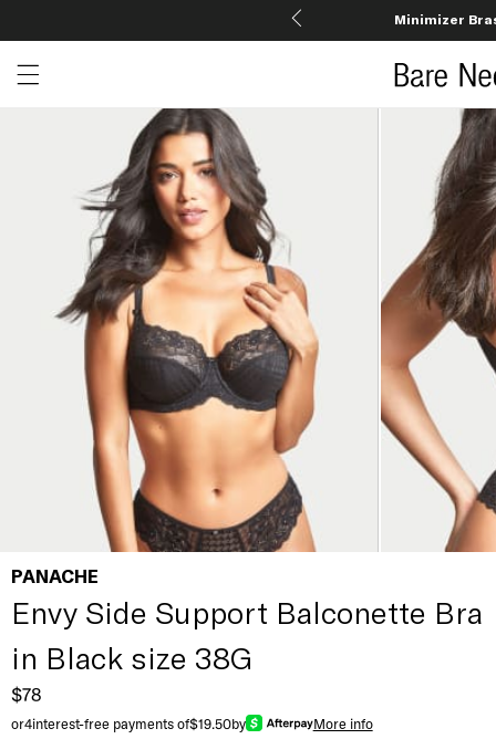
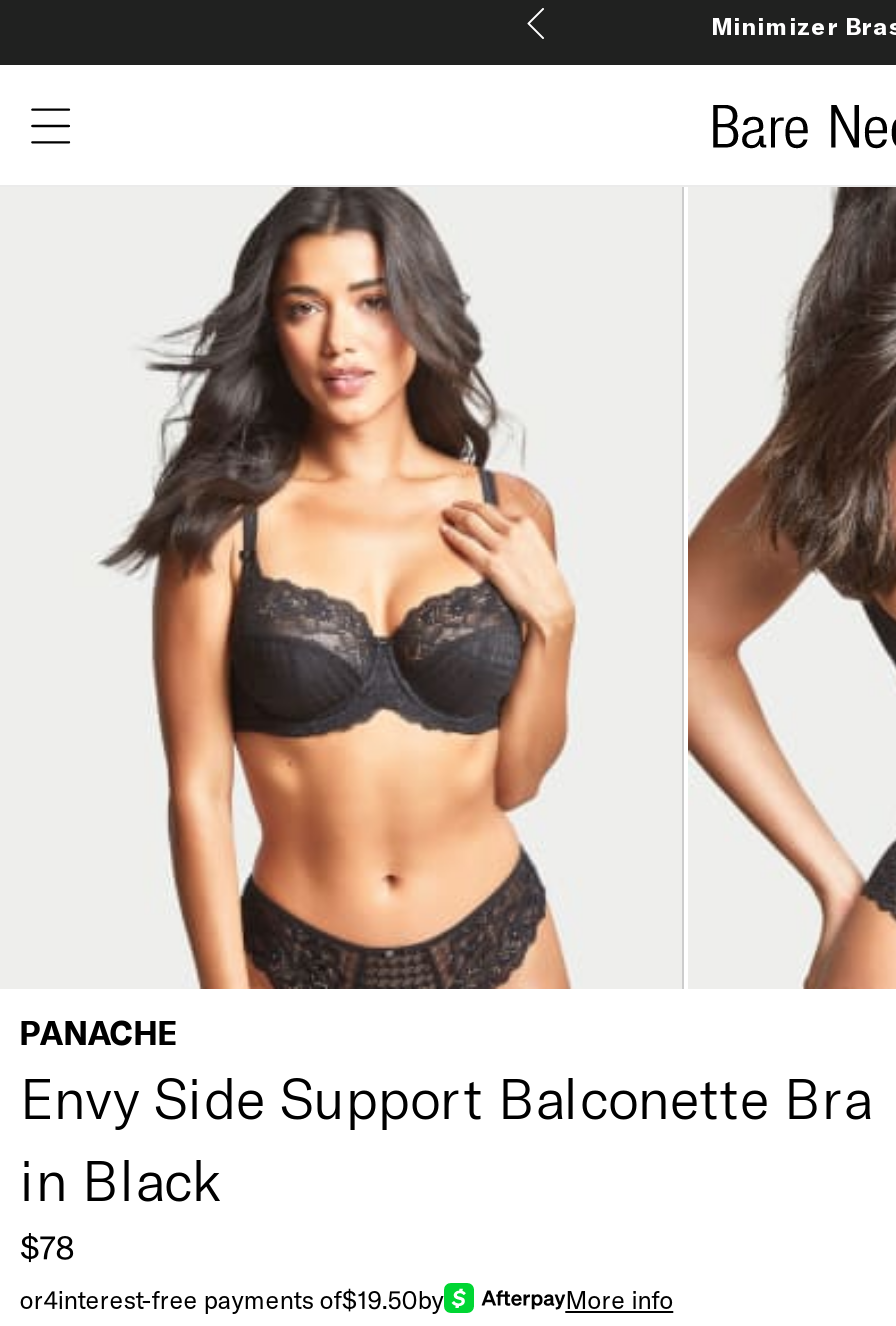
[11,638,252,677] in Black size 38G -> [19,1144,221,1214] in Black

